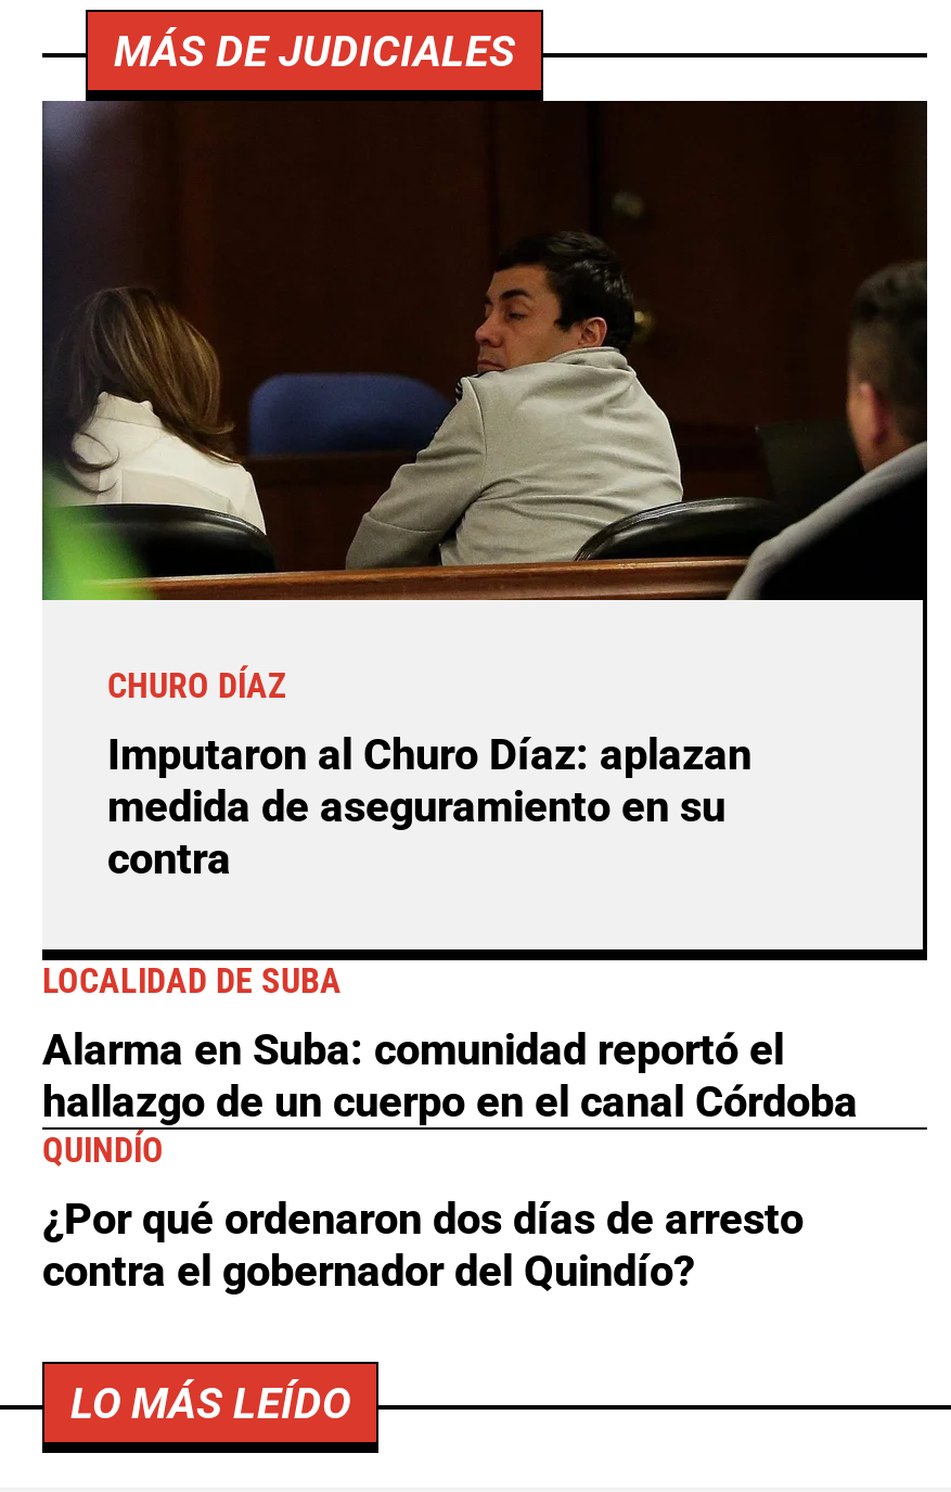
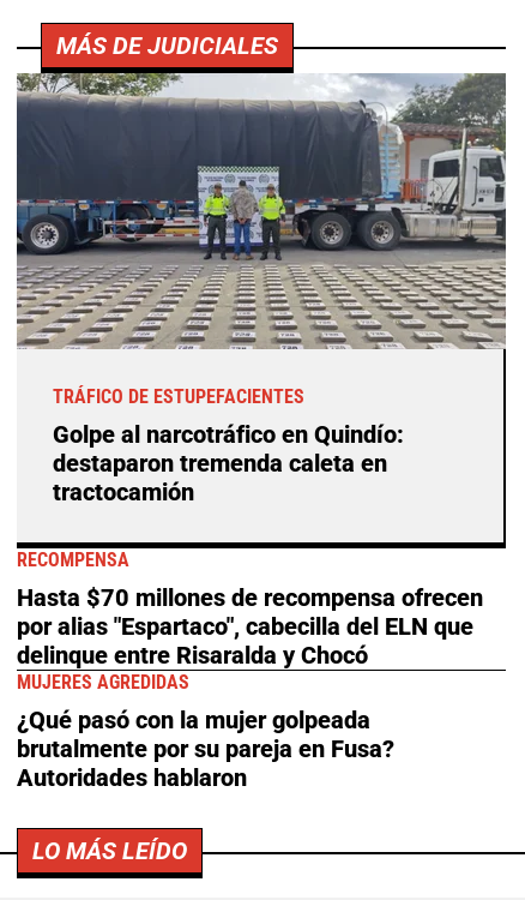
[42,99,927,885] [image] | CHURO DÍAZ | Imputaron al Churo Díaz: aplazan | medida de aseguramiento en su | contra -> [17,72,507,507] [image] | TRÁFICO DE ESTUPEFACIENTES | Golpe al narcotráfico en Quindío: | destaparon tremenda caleta en | tractocamión
[42,961,858,1297] LOCALIDAD DE SUBA | Alarma en Suba: comunidad reportó el | hallazgo de un cuerpo en el canal Córdoba | QUINDÍO | ¿Por qué ordenaron dos días de arresto | contra el gobernador del Quindío? -> [17,549,483,792] RECOMPENSA | Hasta $70 millones de recompensa ofrecen | por alias "Espartaco", cabecilla del ELN que | delinque entre Risaralda y Chocó | MUJERES AGREDIDAS | ¿Qué pasó con la mujer golpeada | brutalmente por su pareja en Fusa? | Autoridades hablaron

